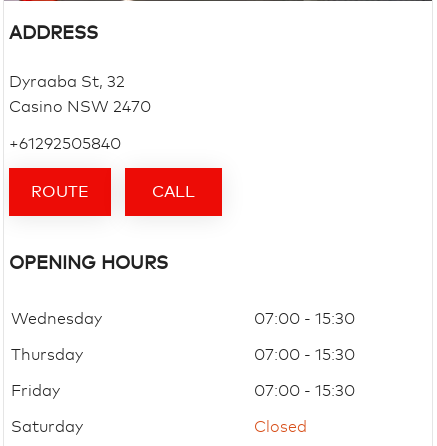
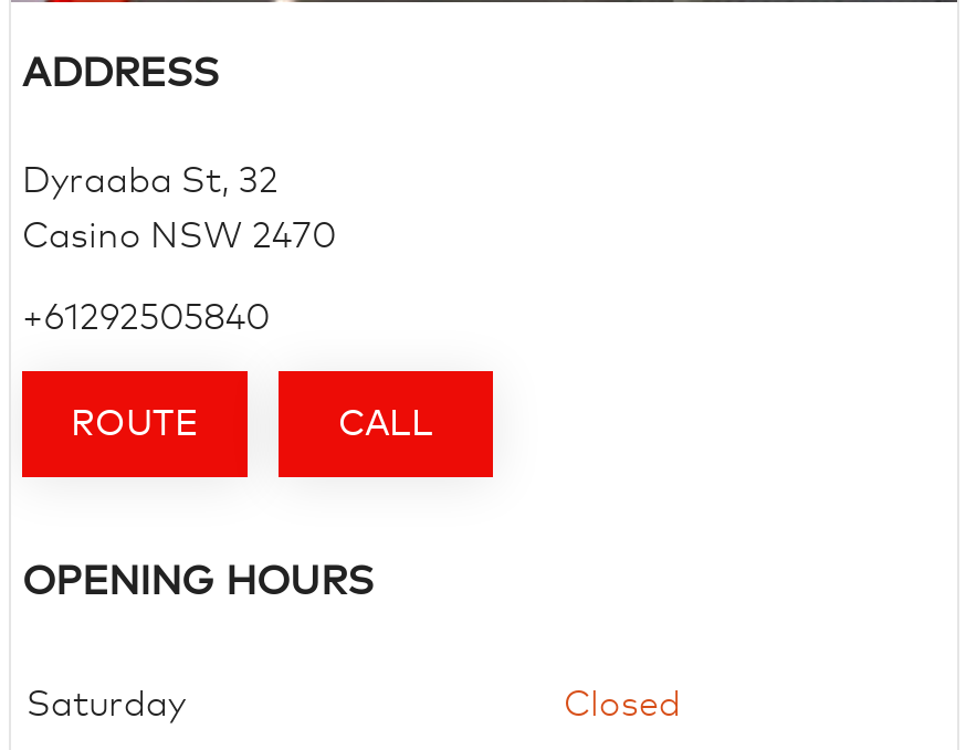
[11,311,355,399] Wednesday | 07:00 - 15:30 | Thursday | 07:00 - 15:30 | Friday | 07:00 - 15:30 -> none

